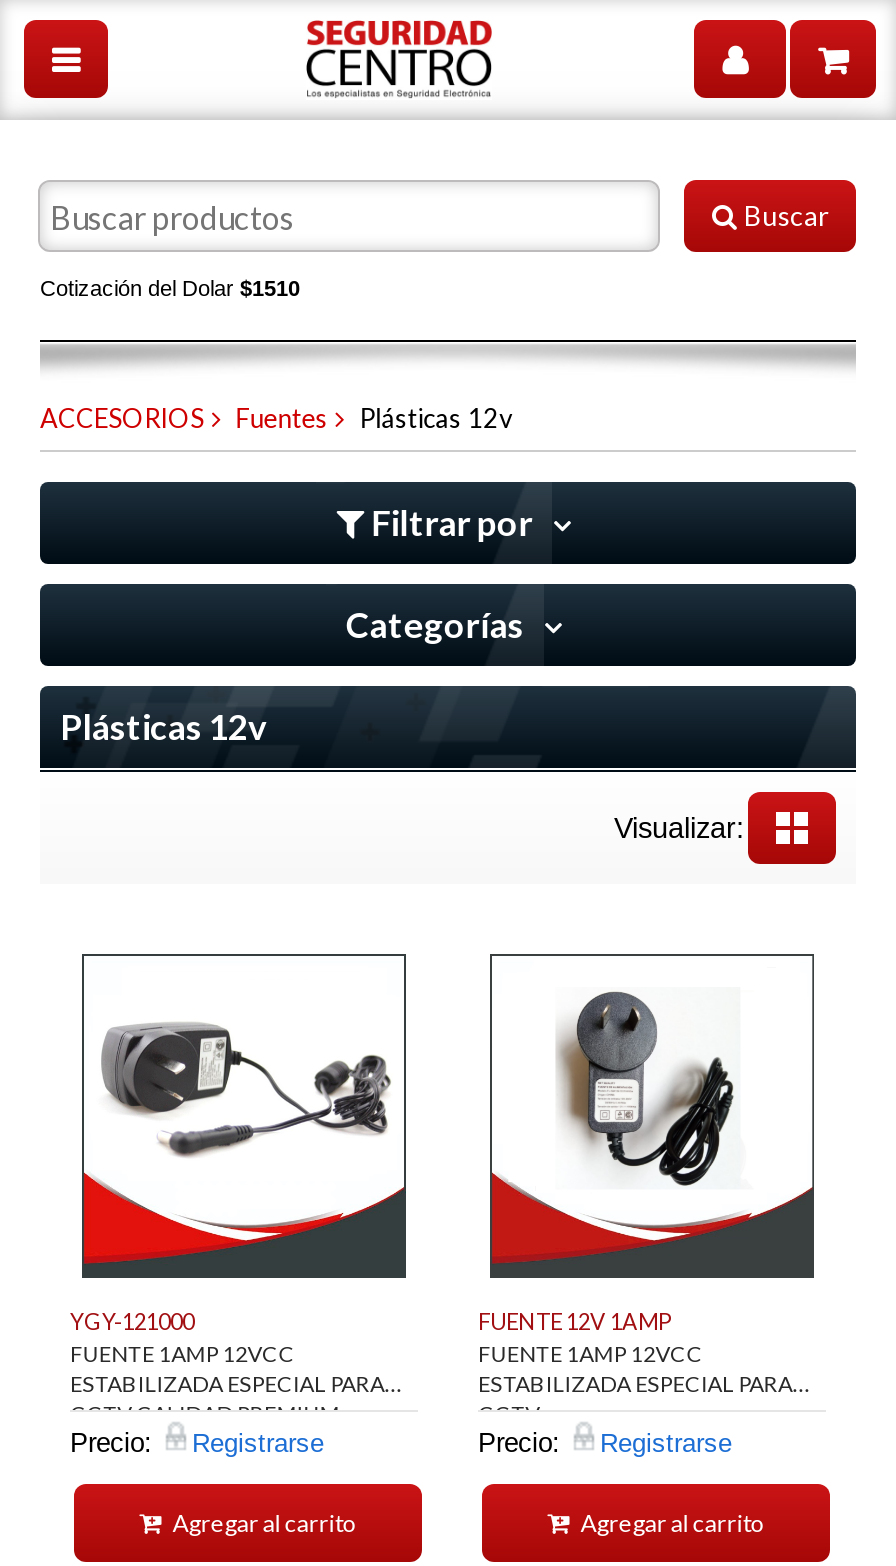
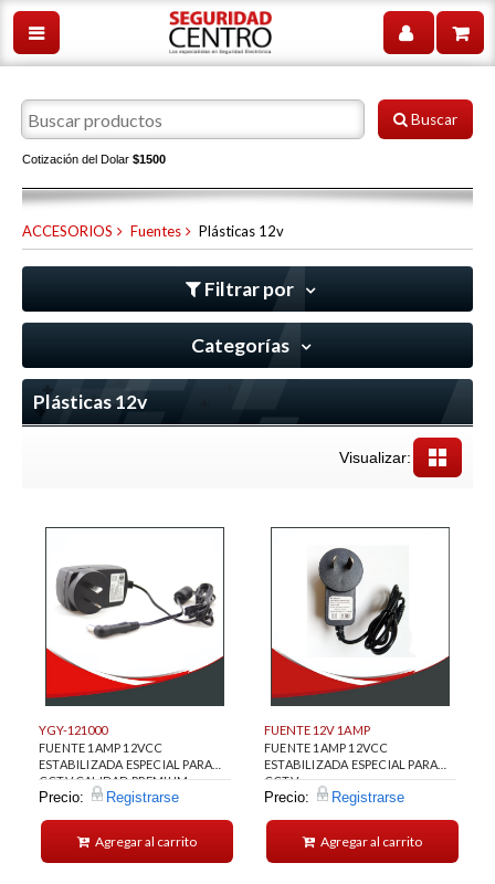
[40,276,300,300] Cotización del Dolar $1510 -> [22,152,166,166] Cotización del Dolar $1500

